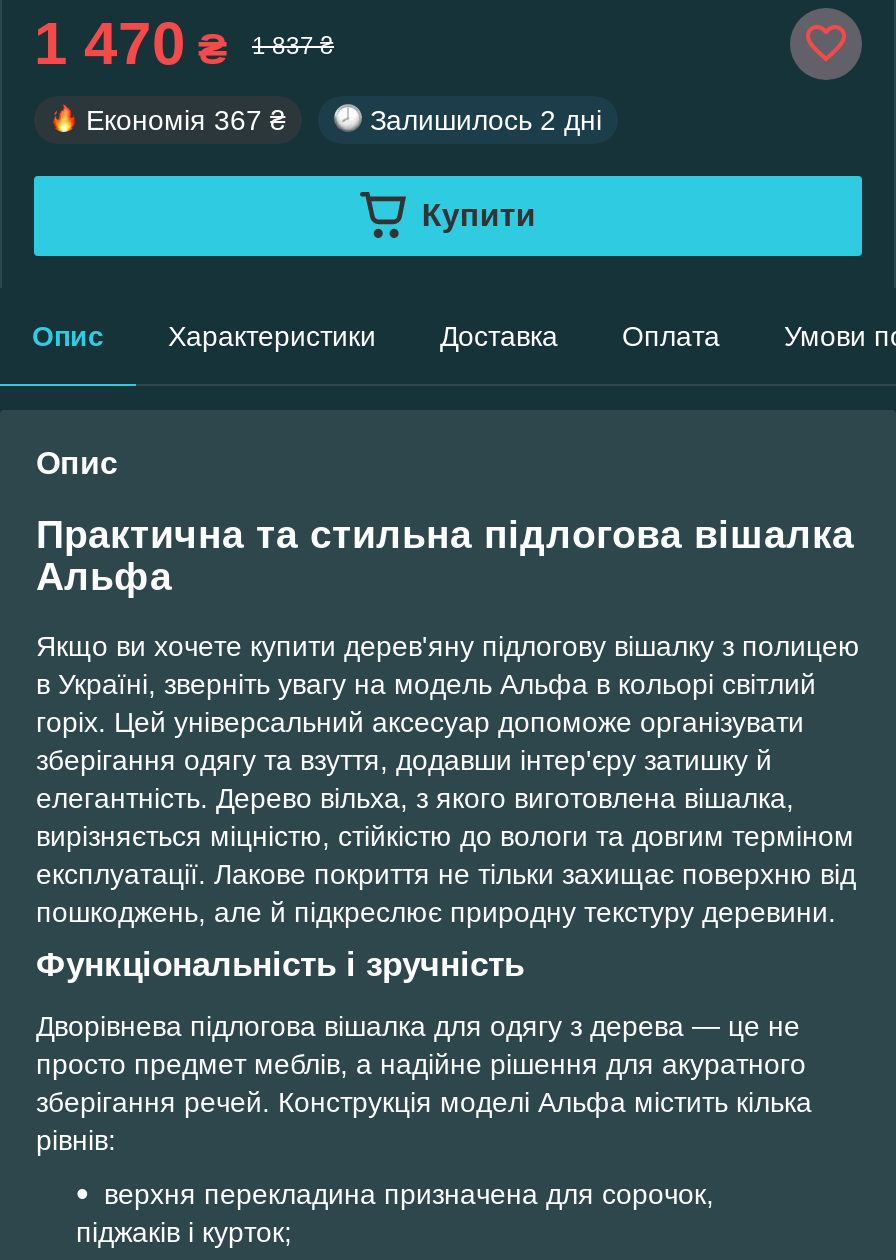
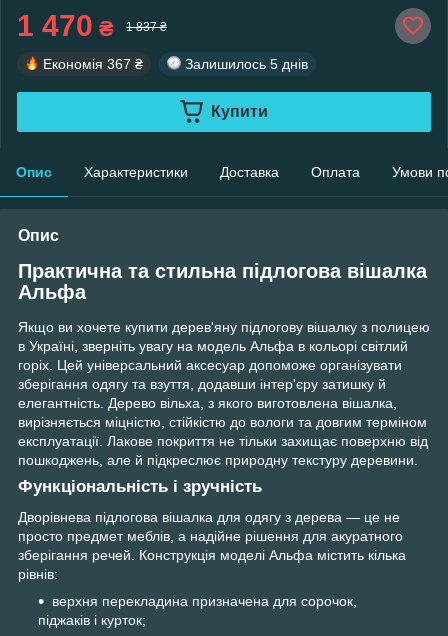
[370,104,602,136] Залишилось 2 дні -> [185,56,308,72] Залишилось 5 днів

